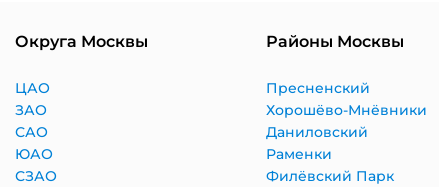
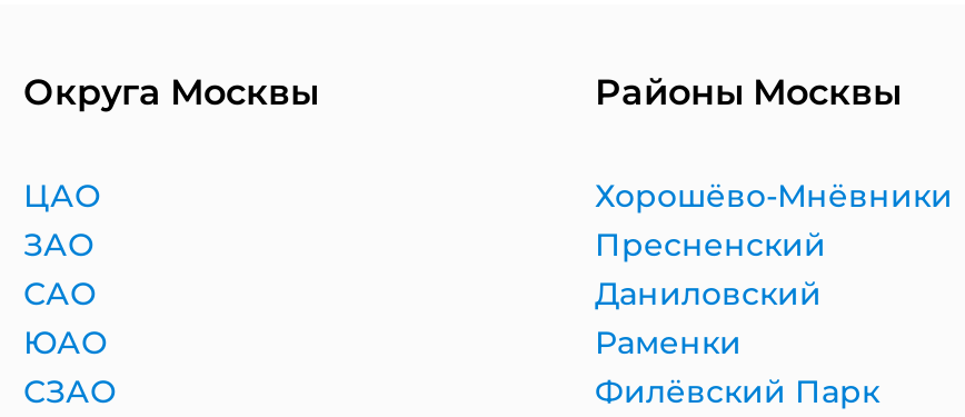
moved [266,79,370,97] -> [595,226,826,266]: Пресненский
moved [266,101,427,119] -> [595,177,953,217]: Хорошёво-Мнёвники

